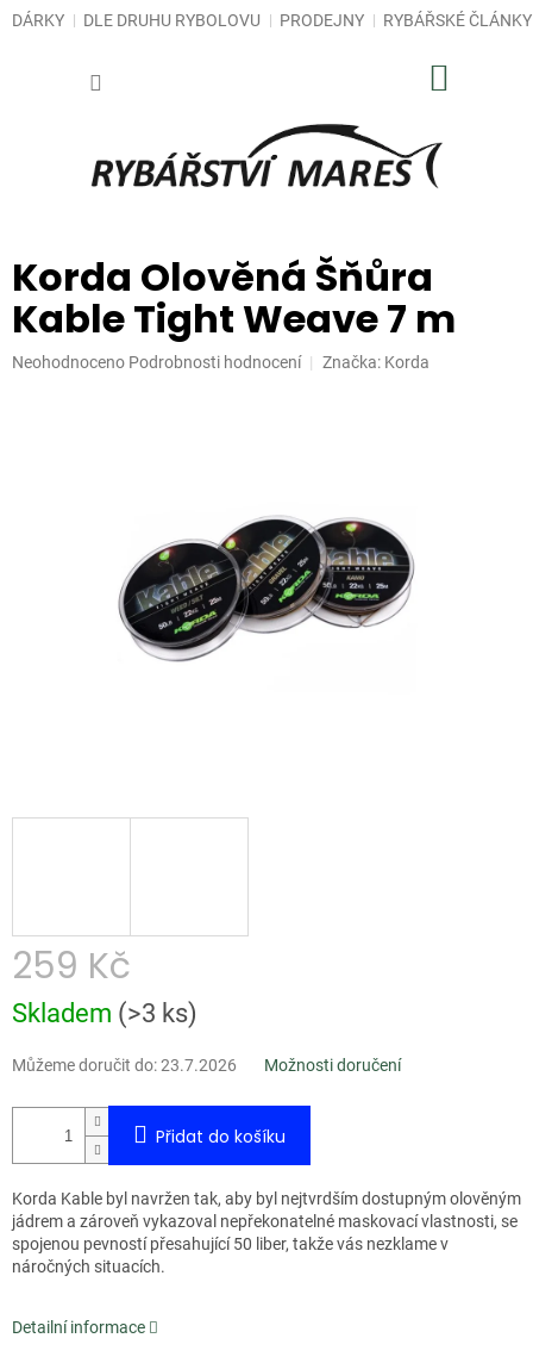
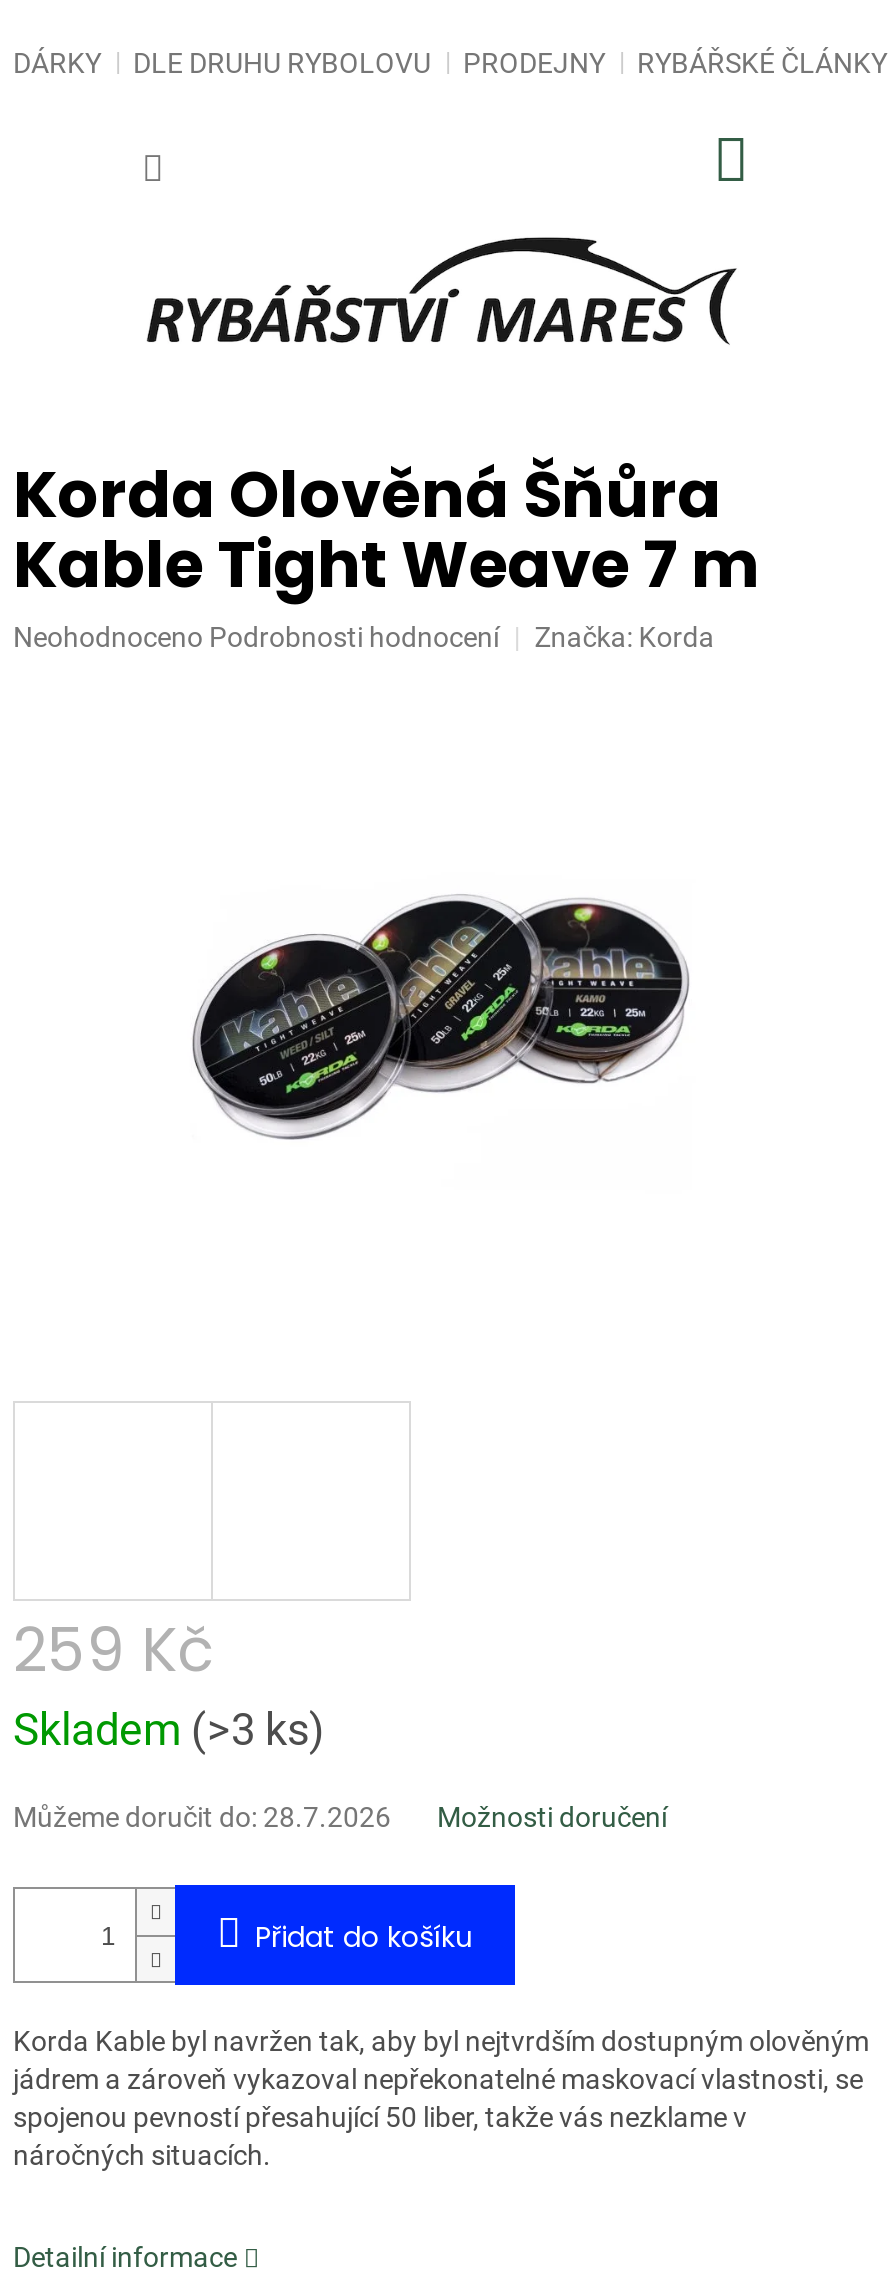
[12,1056,237,1075] Můžeme doručit do: 23.7.2026 -> [13,1802,391,1834] Můžeme doručit do: 28.7.2026

